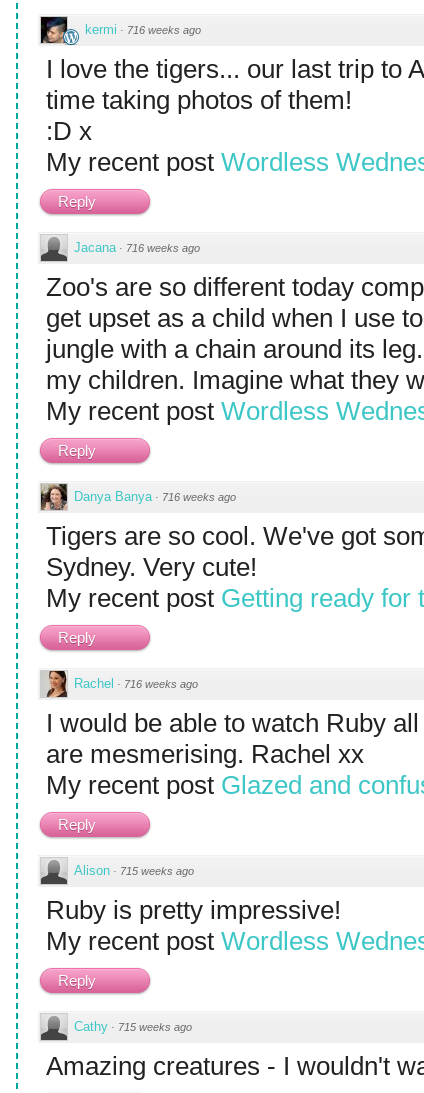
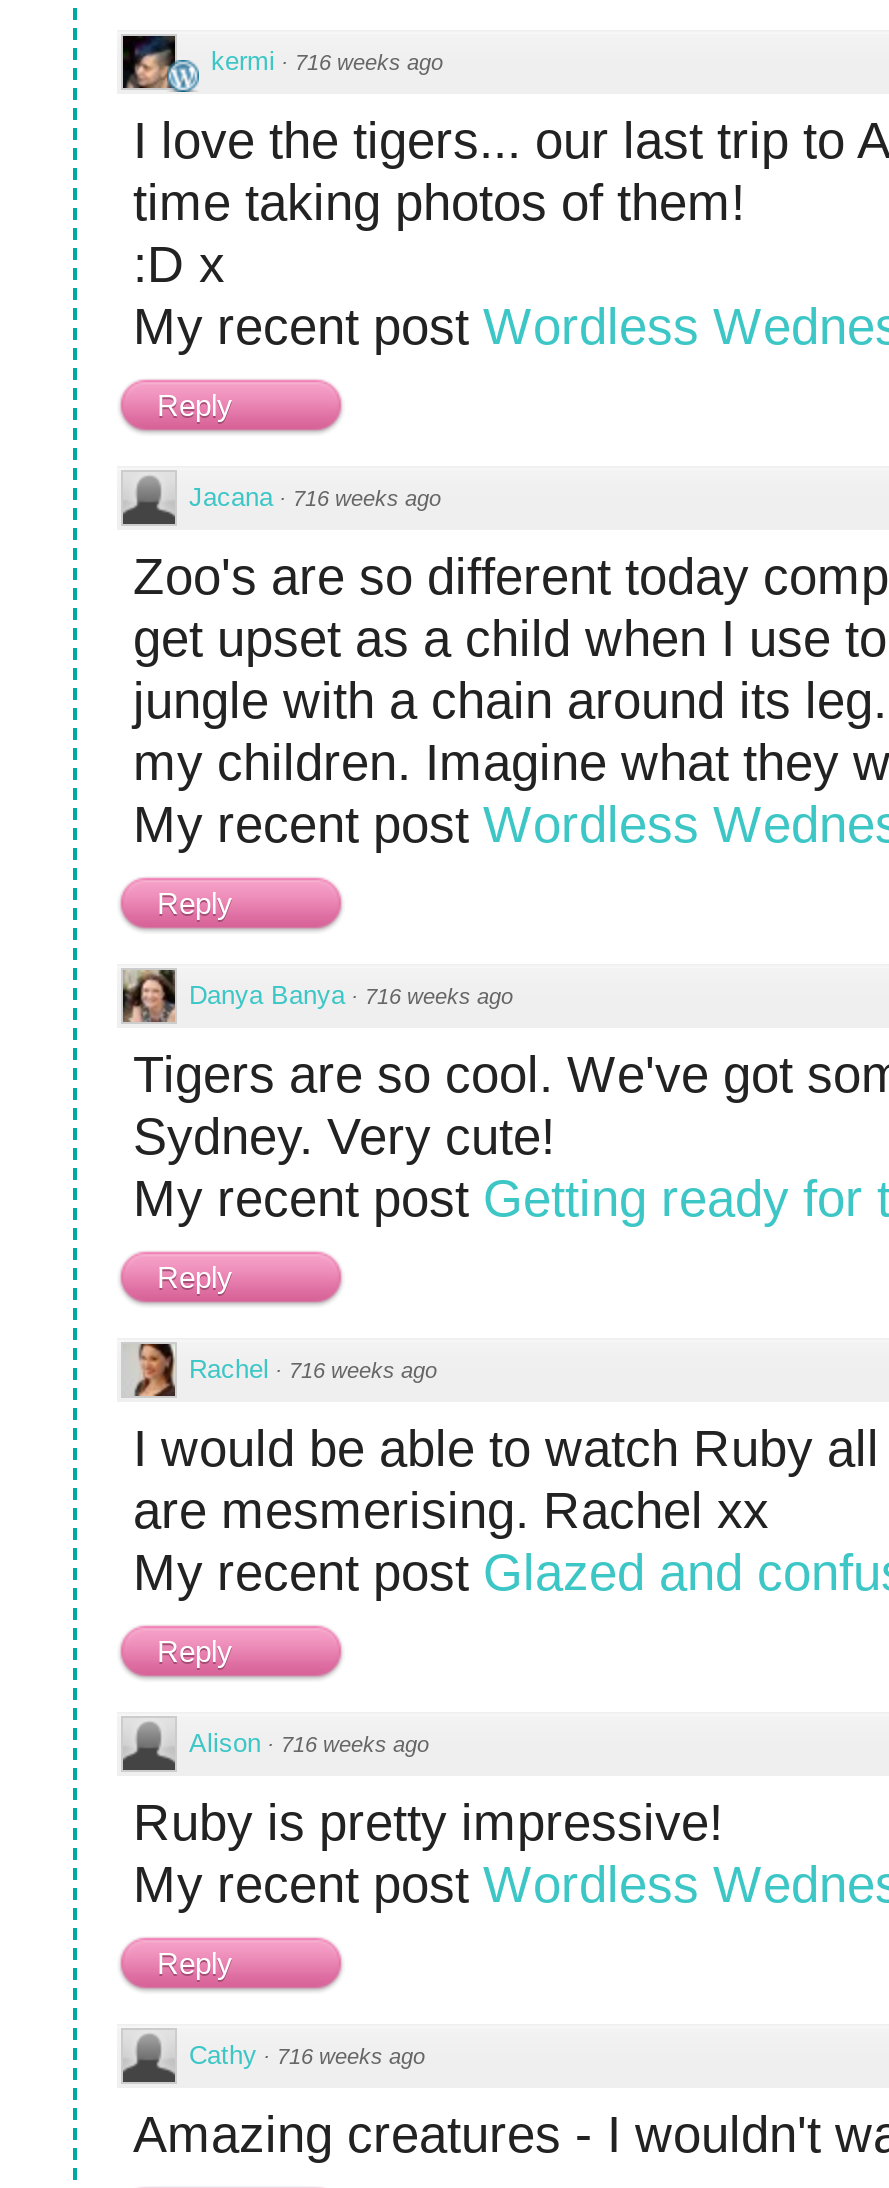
[74,862,194,877] Alison · 715 weeks ago -> [189,1727,429,1757] Alison · 716 weeks ago
[74,1018,192,1033] Cathy · 715 weeks ago -> [189,2039,425,2069] Cathy · 716 weeks ago

